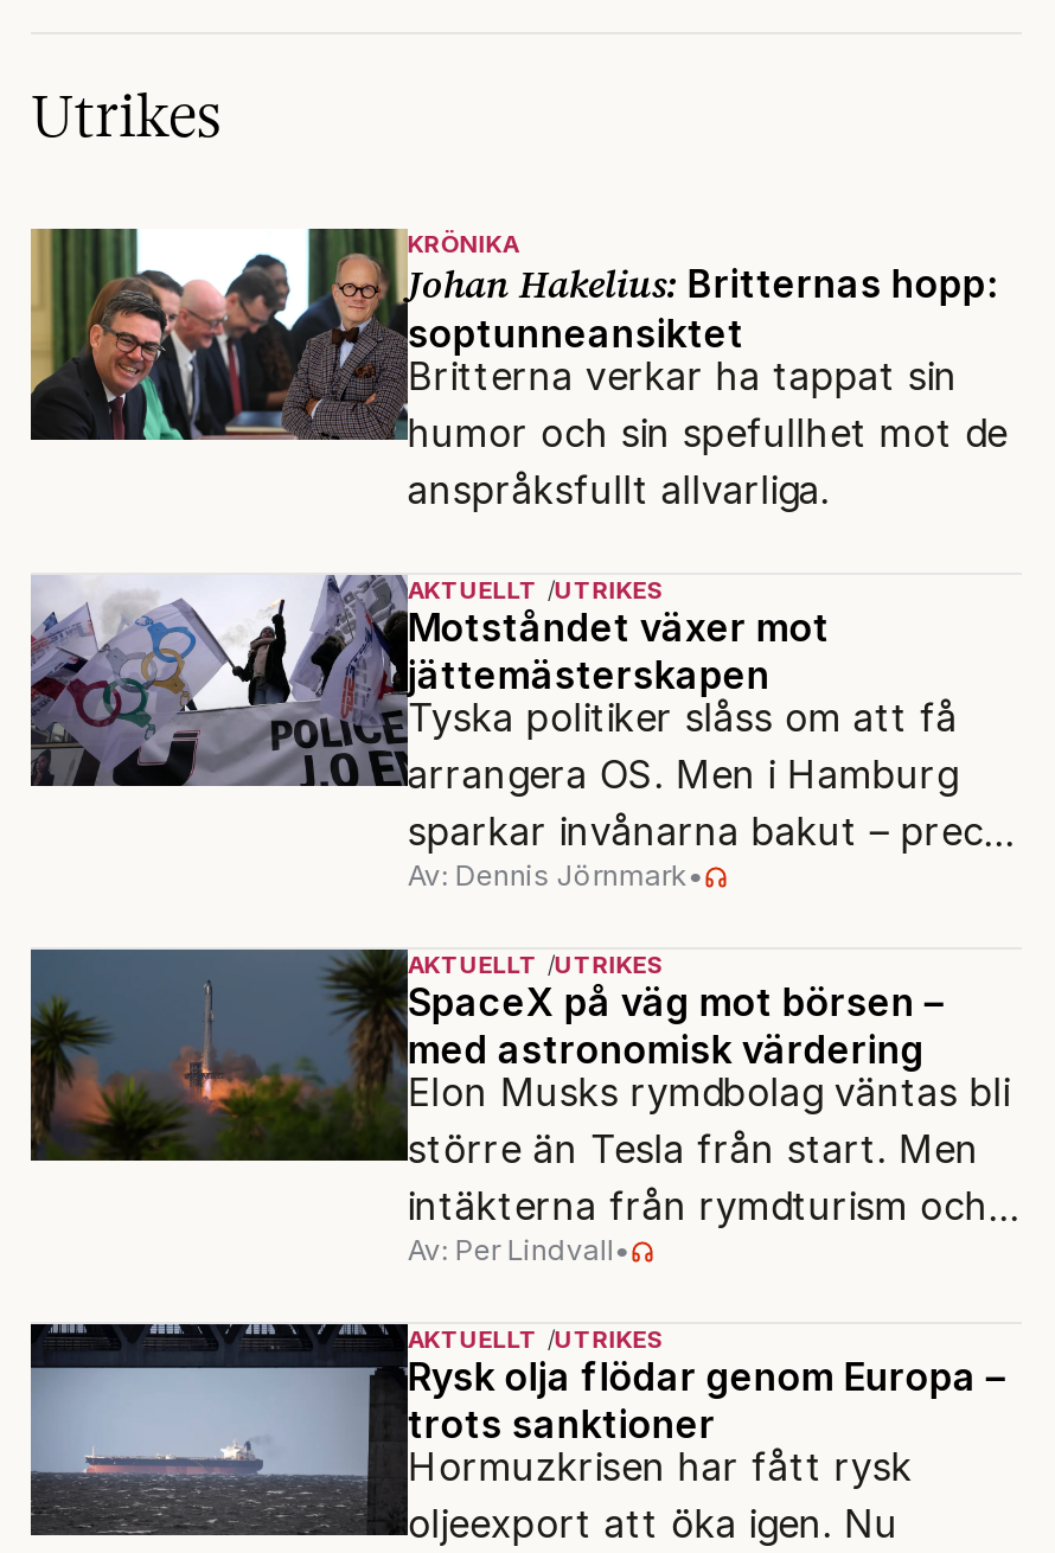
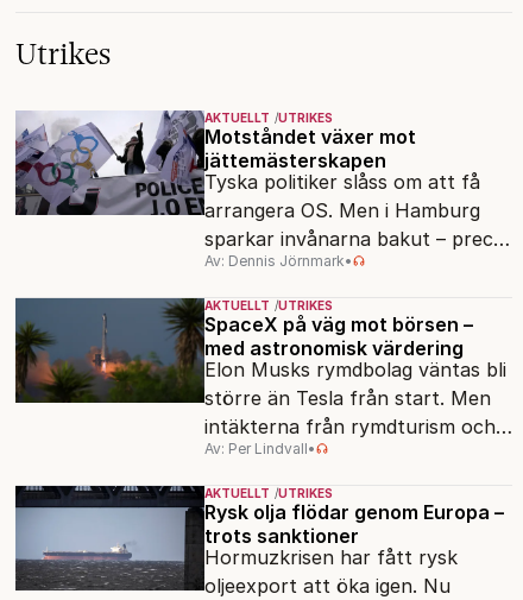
[28,225,1007,514] [image] | KRÖNIKA | Johan Hakelius: Britternas hopp: | soptunneansiktet | Britterna verkar ha tappat sin | humor och sin spefullhet mot de | anspråksfullt allvarliga. -> none

